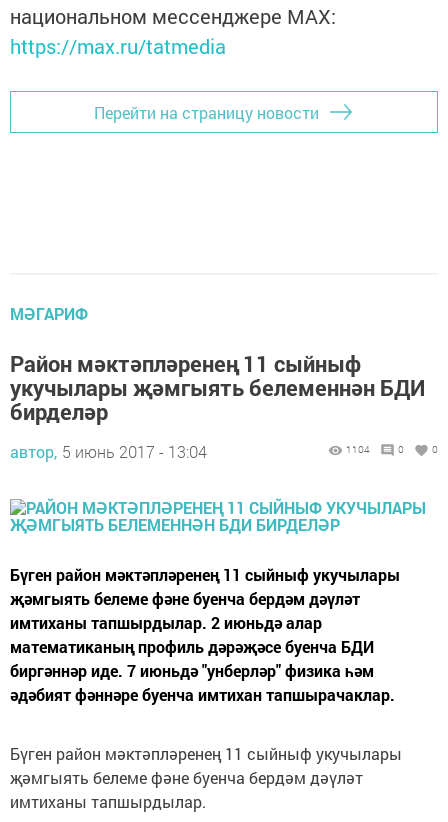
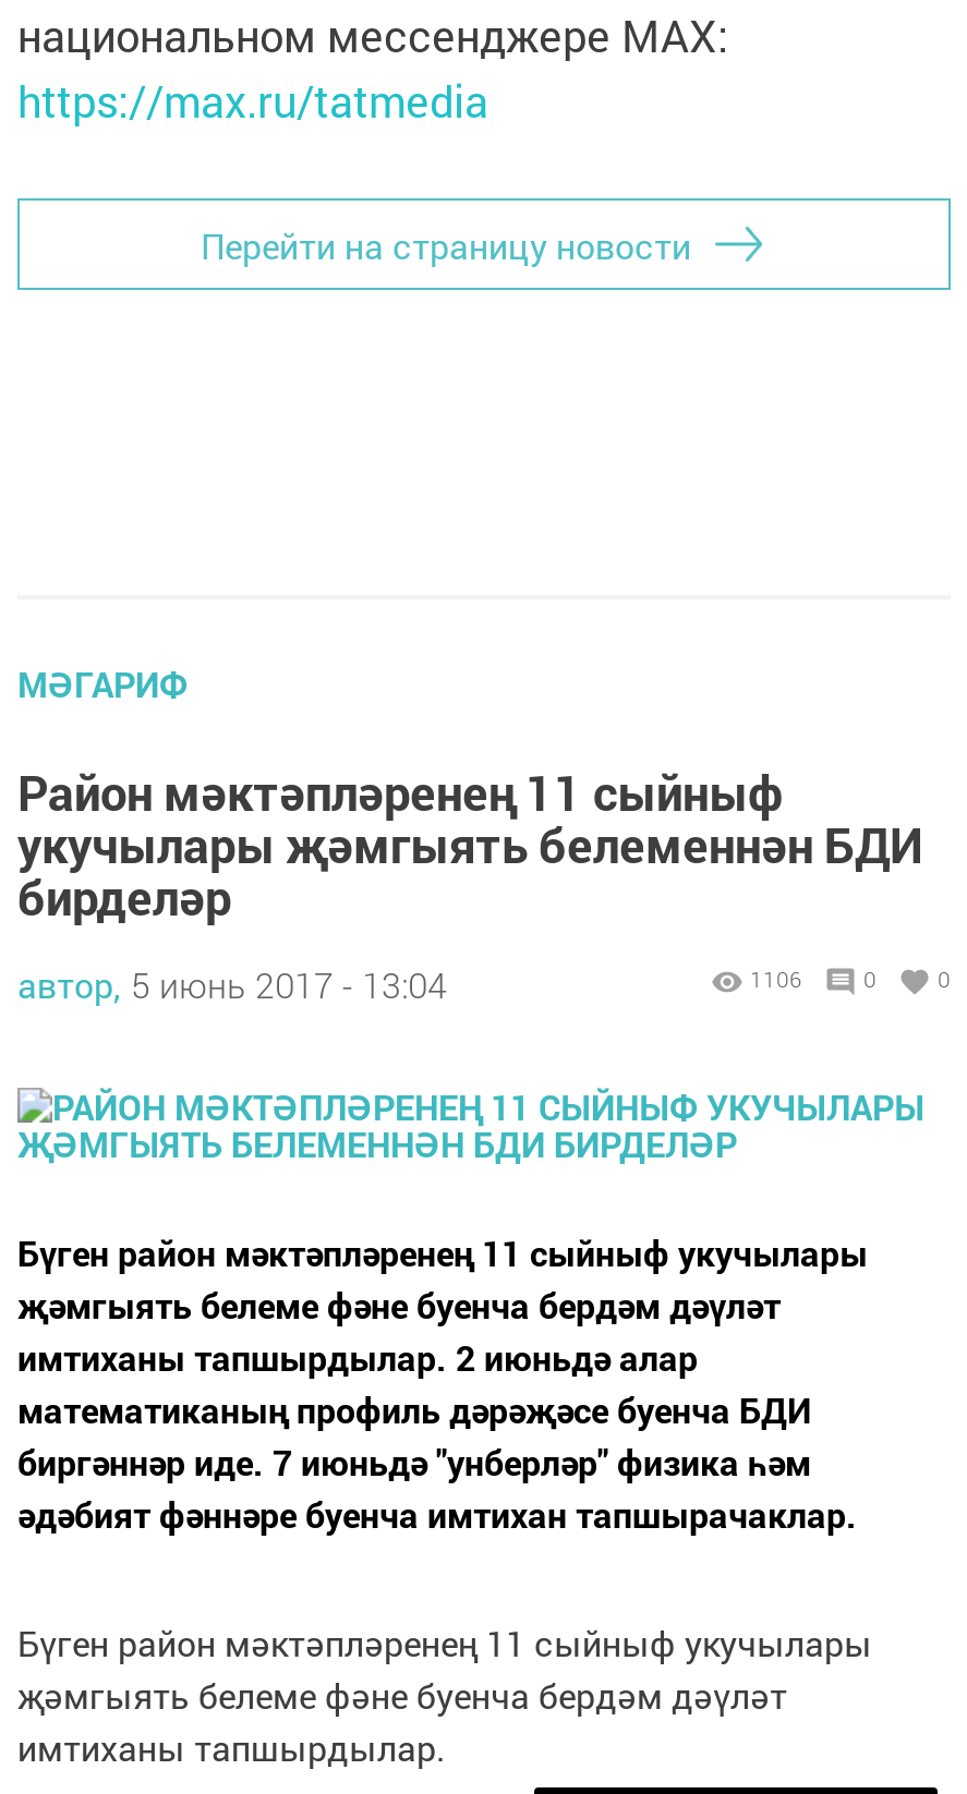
[346,443,370,456] 1104 -> [750,966,802,995] 1106

